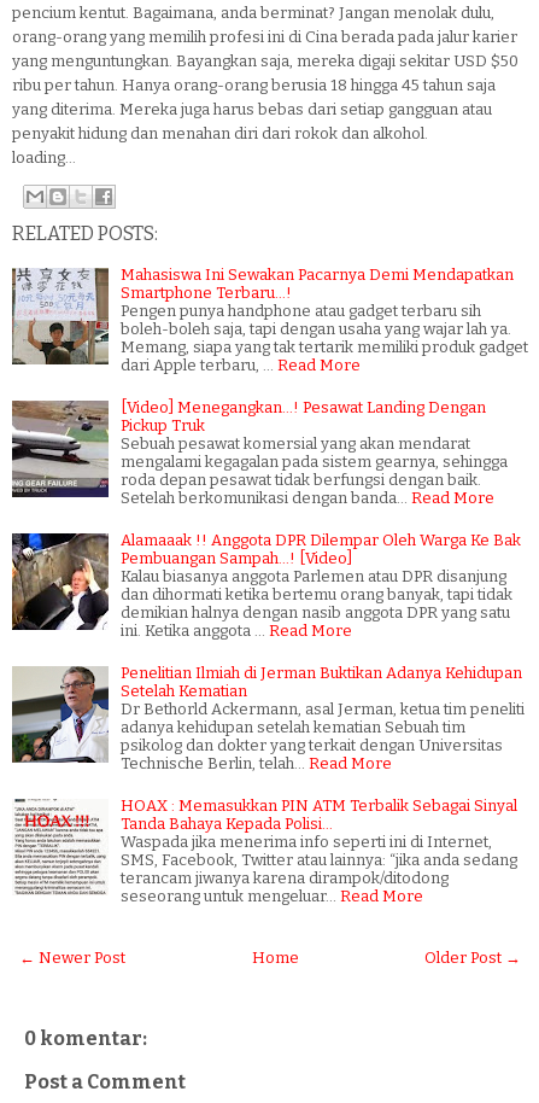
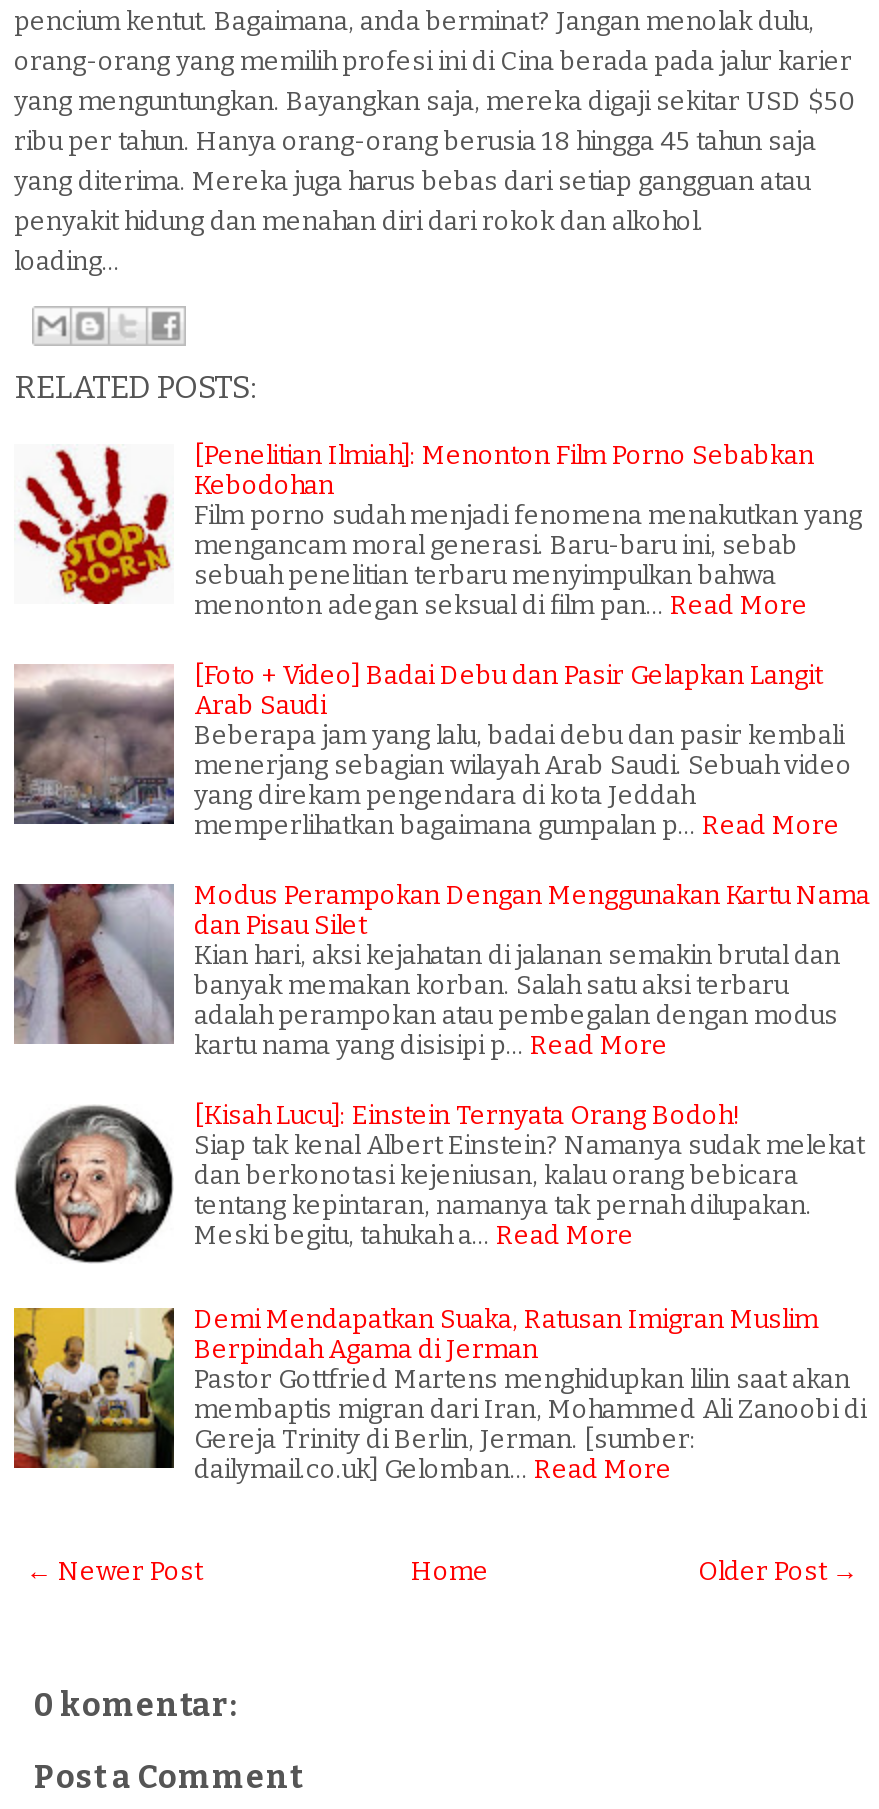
[11,265,528,373] [image] | Mahasiswa Ini Sewakan Pacarnya Demi Mendapatkan | Smartphone Terbaru...! | Pengen punya handphone atau gadget terbaru sih | boleh-boleh saja, tapi dengan usaha yang wajar lah ya. | Memang, siapa yang tak tertarik memiliki produk gadget | dari Apple terbaru, … Read More -> [14,439,862,619] [image] | [Penelitian Ilmiah]: Menonton Film Porno Sebabkan | Kebodohan | Film porno sudah menjadi fenomena menakutkan yang | mengancam moral generasi. Baru-baru ini, sebab | sebuah penelitian terbaru menyimpulkan bahwa | menonton adegan seksual di film pan… Read More
[12,398,508,506] [image] | [Video] Menegangkan...! Pesawat Landing Dengan | Pickup Truk | Sebuah pesawat komersial yang akan mendarat | mengalami kegagalan pada sistem gearnya, sehingga | roda depan pesawat tidak berfungsi dengan baik. | Setelah berkomunikasi dengan banda… Read More -> [14,659,852,839] [image] | [Foto + Video] Badai Debu dan Pasir Gelapkan Langit | Arab Saudi | Beberapa jam yang lalu, badai debu dan pasir kembali | menerjang sebagian wilayah Arab Saudi. Sebuah video | yang direkam pengendara di kota Jeddah | memperlihatkan bagaimana gumpalan p… Read More
[11,530,521,639] [image] | Alamaaak !! Anggota DPR Dilempar Oleh Warga Ke Bak | Pembuangan Sampah...! [Video] | Kalau biasanya anggota Parlemen atau DPR disanjung | dan dihormati ketika bertemu orang banyak, tapi tidak | demikian halnya dengan nasib anggota DPR yang satu | ini. Ketika anggota … Read More -> [12,879,870,1059] [image] | Modus Perampokan Dengan Menggunakan Kartu Nama | dan Pisau Silet | Kian hari, aksi kejahatan di jalanan semakin brutal dan | banyak memakan korban. Salah satu aksi terbaru | adalah perampokan atau pembegalan dengan modus | kartu nama yang disisipi p… Read More
[11,663,525,772] [image] | Penelitian Ilmiah di Jerman Buktikan Adanya Kehidupan | Setelah Kematian | Dr Bethorld Ackermann, asal Jerman, ketua tim peneliti | adanya kehidupan setelah kematian Sebuah tim | psikolog dan dokter yang terkait dengan Universitas | Technische Berlin, telah… Read More -> [14,1099,864,1264] [image] | [Kisah Lucu]: Einstein Ternyata Orang Bodoh! | Siap tak kenal Albert Einstein? Namanya sudak melekat | dan berkonotasi kejeniusan, kalau orang bebicara | tentang kepintaran, namanya tak pernah dilupakan. | Meski begitu, tahukah a… Read More
[12,796,517,904] [image] | HOAX : Memasukkan PIN ATM Terbalik Sebagai Sinyal | Tanda Bahaya Kepada Polisi... | Waspada jika menerima info seperti ini di Internet, | SMS, Facebook, Twitter atau lainnya: “jika anda sedang | terancam jiwanya karena dirampok/ditodong | seseorang untuk mengeluar… Read More -> [12,1303,866,1483] [image] | Demi Mendapatkan Suaka, Ratusan Imigran Muslim | Berpindah Agama di Jerman | Pastor Gottfried Martens menghidupkan lilin saat akan | membaptis migran dari Iran, Mohammed Ali Zanoobi di | Gereja Trinity di Berlin, Jerman. [sumber: | dailymail.co.uk] Gelomban… Read More

